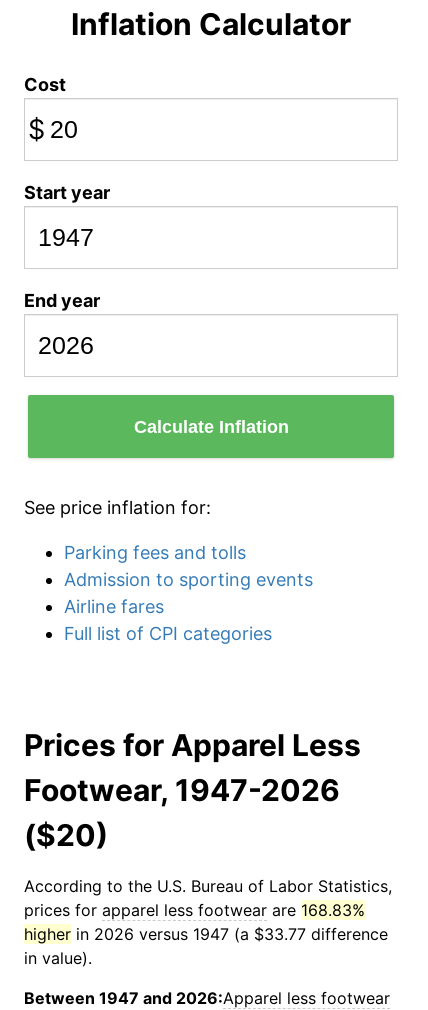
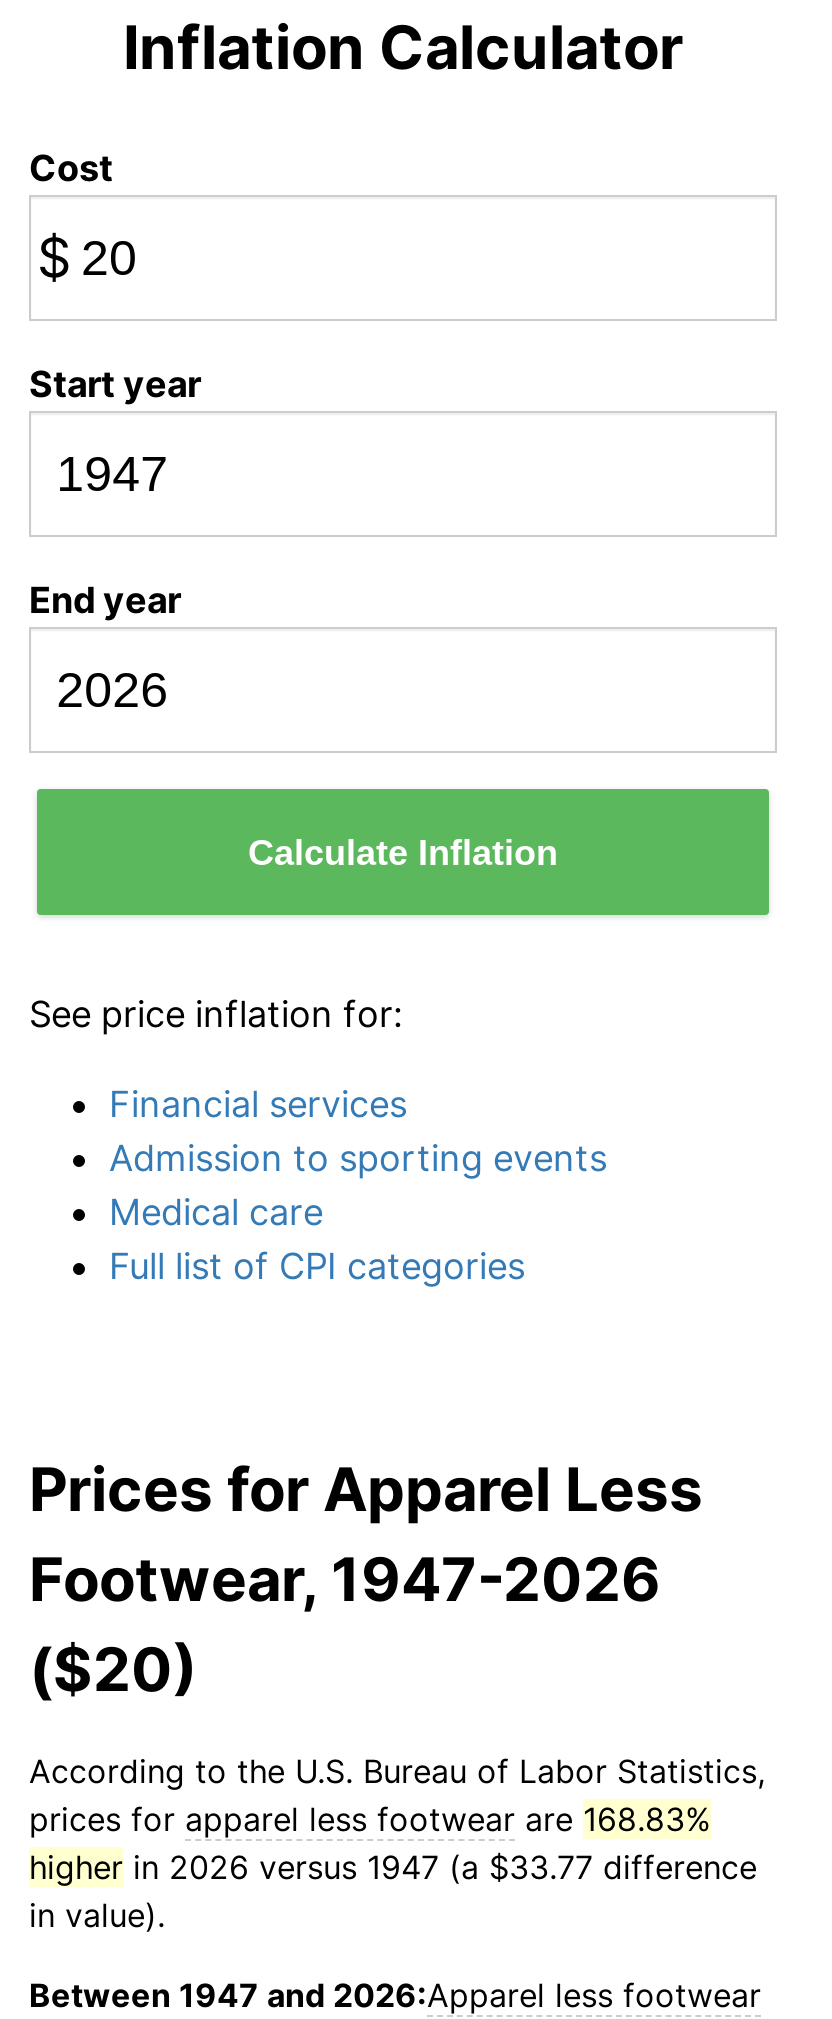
[64,542,246,563] Parking fees and tolls -> [109,1083,407,1125] Financial services
[64,596,164,617] Airline fares -> [109,1191,323,1233] Medical care

